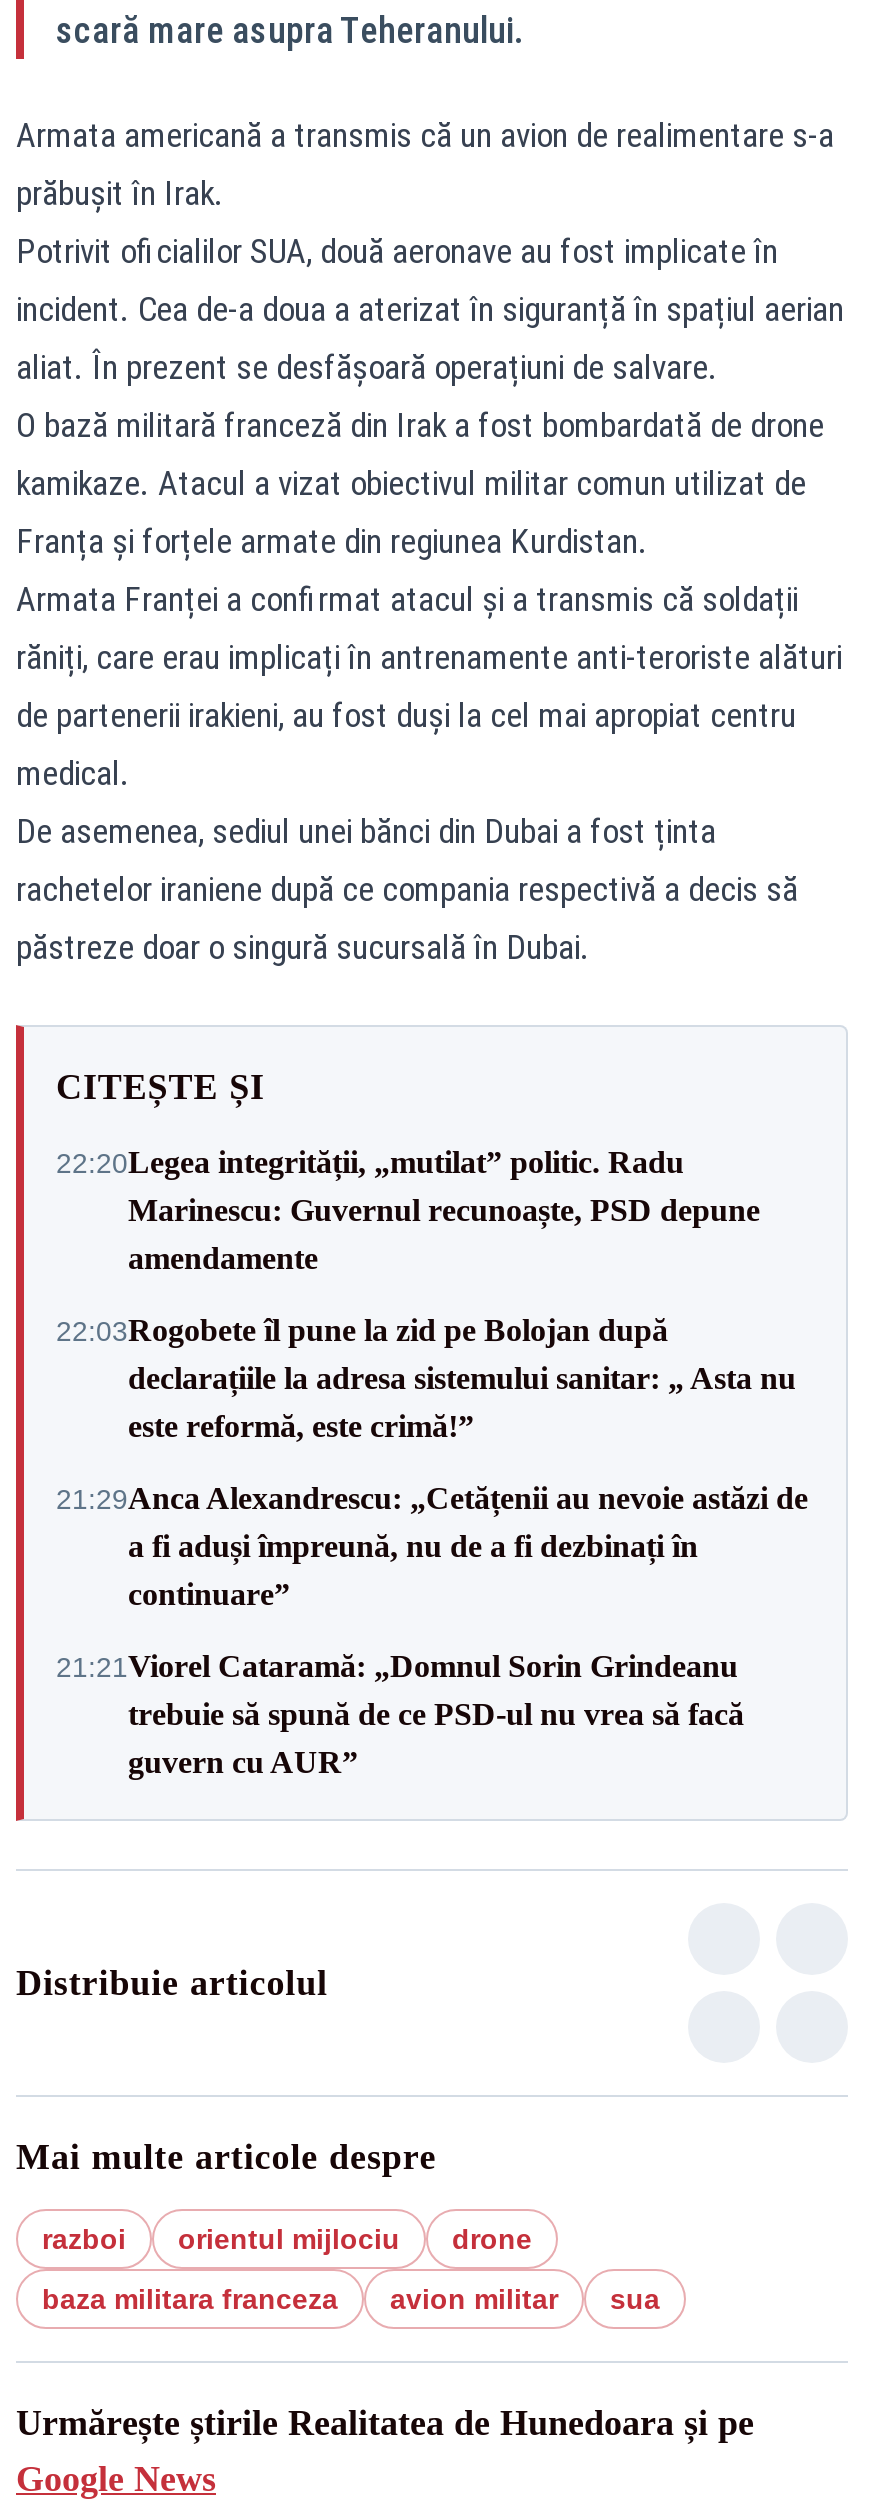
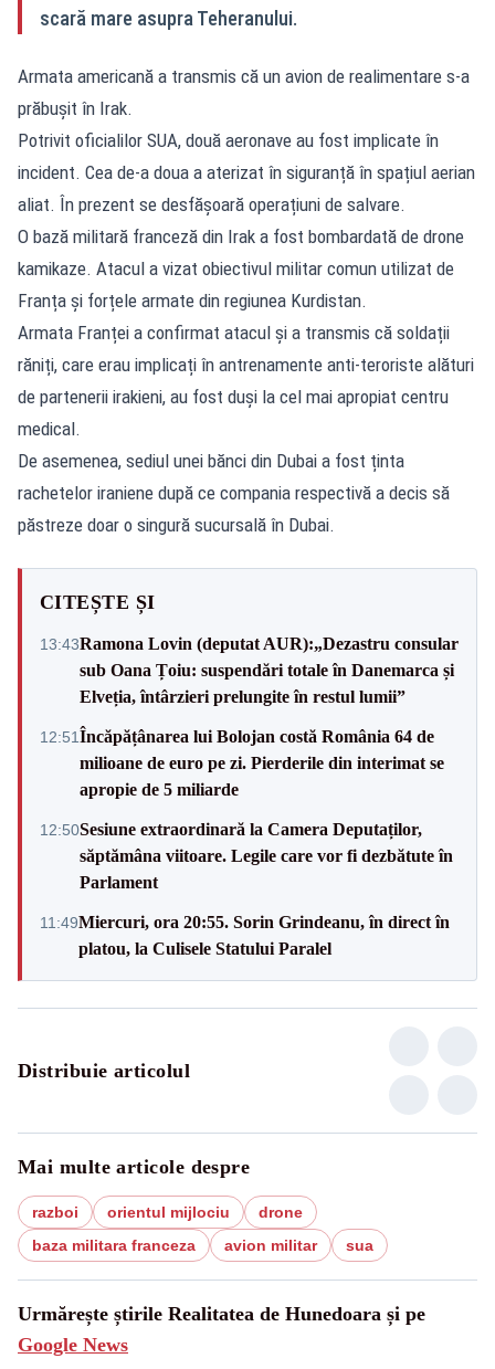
[56,1145,760,1275] 22:20Legea integrității, „mutilat” politic. Radu | Marinescu: Guvernul recunoaște, PSD depune | amendamente -> [40,634,459,705] 13:43Ramona Lovin (deputat AUR):„Dezastru consular | sub Oana Țoiu: suspendări totale în Danemarca și | Elveția, întârzieri prelungite în restul lumii”
[56,1313,796,1443] 22:03Rogobete îl pune la zid pe Bolojan după | declarațiile la adresa sistemului sanitar: „ Asta nu | este reformă, este crimă!” -> [40,726,444,798] 12:51Încăpățânarea lui Bolojan costă România 64 de | milioane de euro pe zi. Pierderile din interimat se | apropie de 5 miliarde
[56,1481,808,1611] 21:29Anca Alexandrescu: „Cetățenii au nevoie astăzi de | a fi aduși împreună, nu de a fi dezbinați în | continuare” -> [40,819,453,891] 12:50Sesiune extraordinară la Camera Deputaților, | săptămâna viitoare. Legile care vor fi dezbătute în | Parlament
[56,1649,744,1779] 21:21Viorel Cataramă: „Domnul Sorin Grindeanu | trebuie să spună de ce PSD-ul nu vrea să facă | guvern cu AUR” -> [40,912,450,957] 11:49Miercuri, ora 20:55. Sorin Grindeanu, în direct în | platou, la Culisele Statului Paralel

